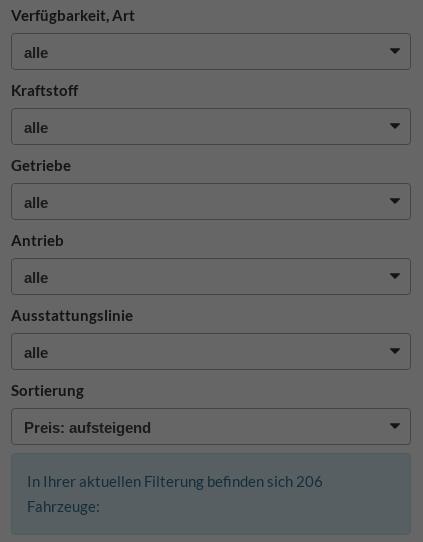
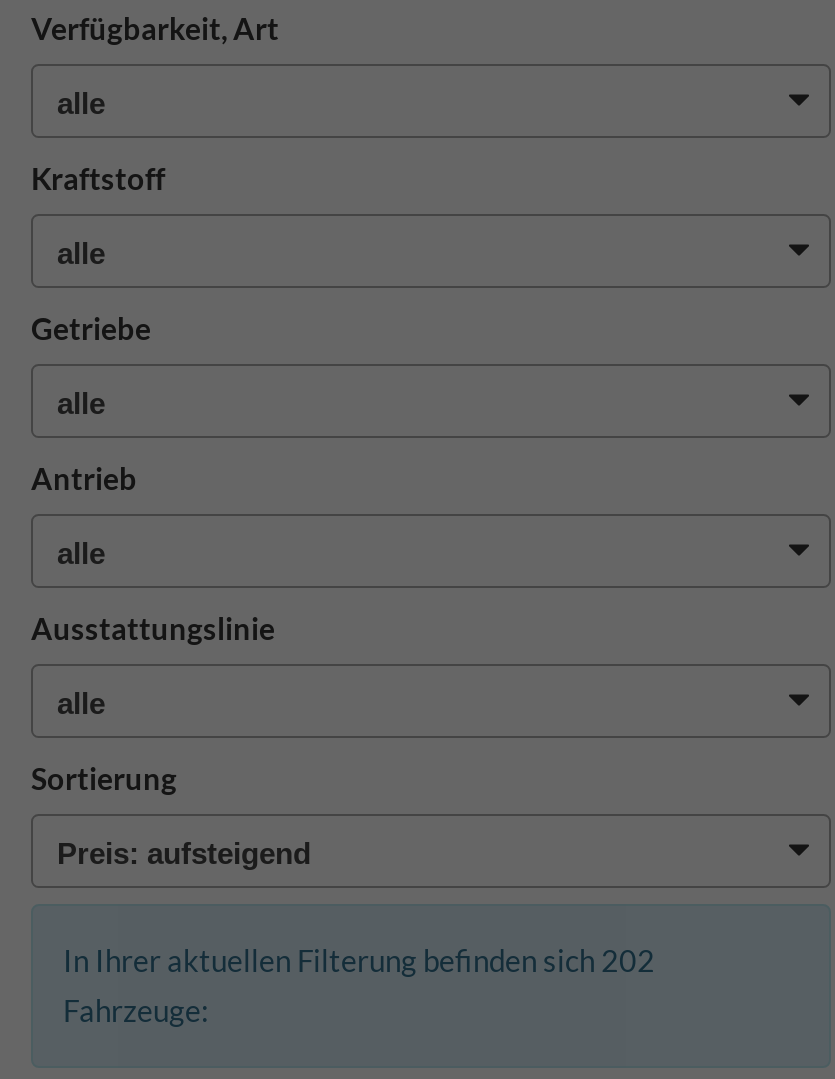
[27,471,323,489] In Ihrer aktuellen Filterung befinden sich 206 -> [63,941,655,977] In Ihrer aktuellen Filterung befinden sich 202

